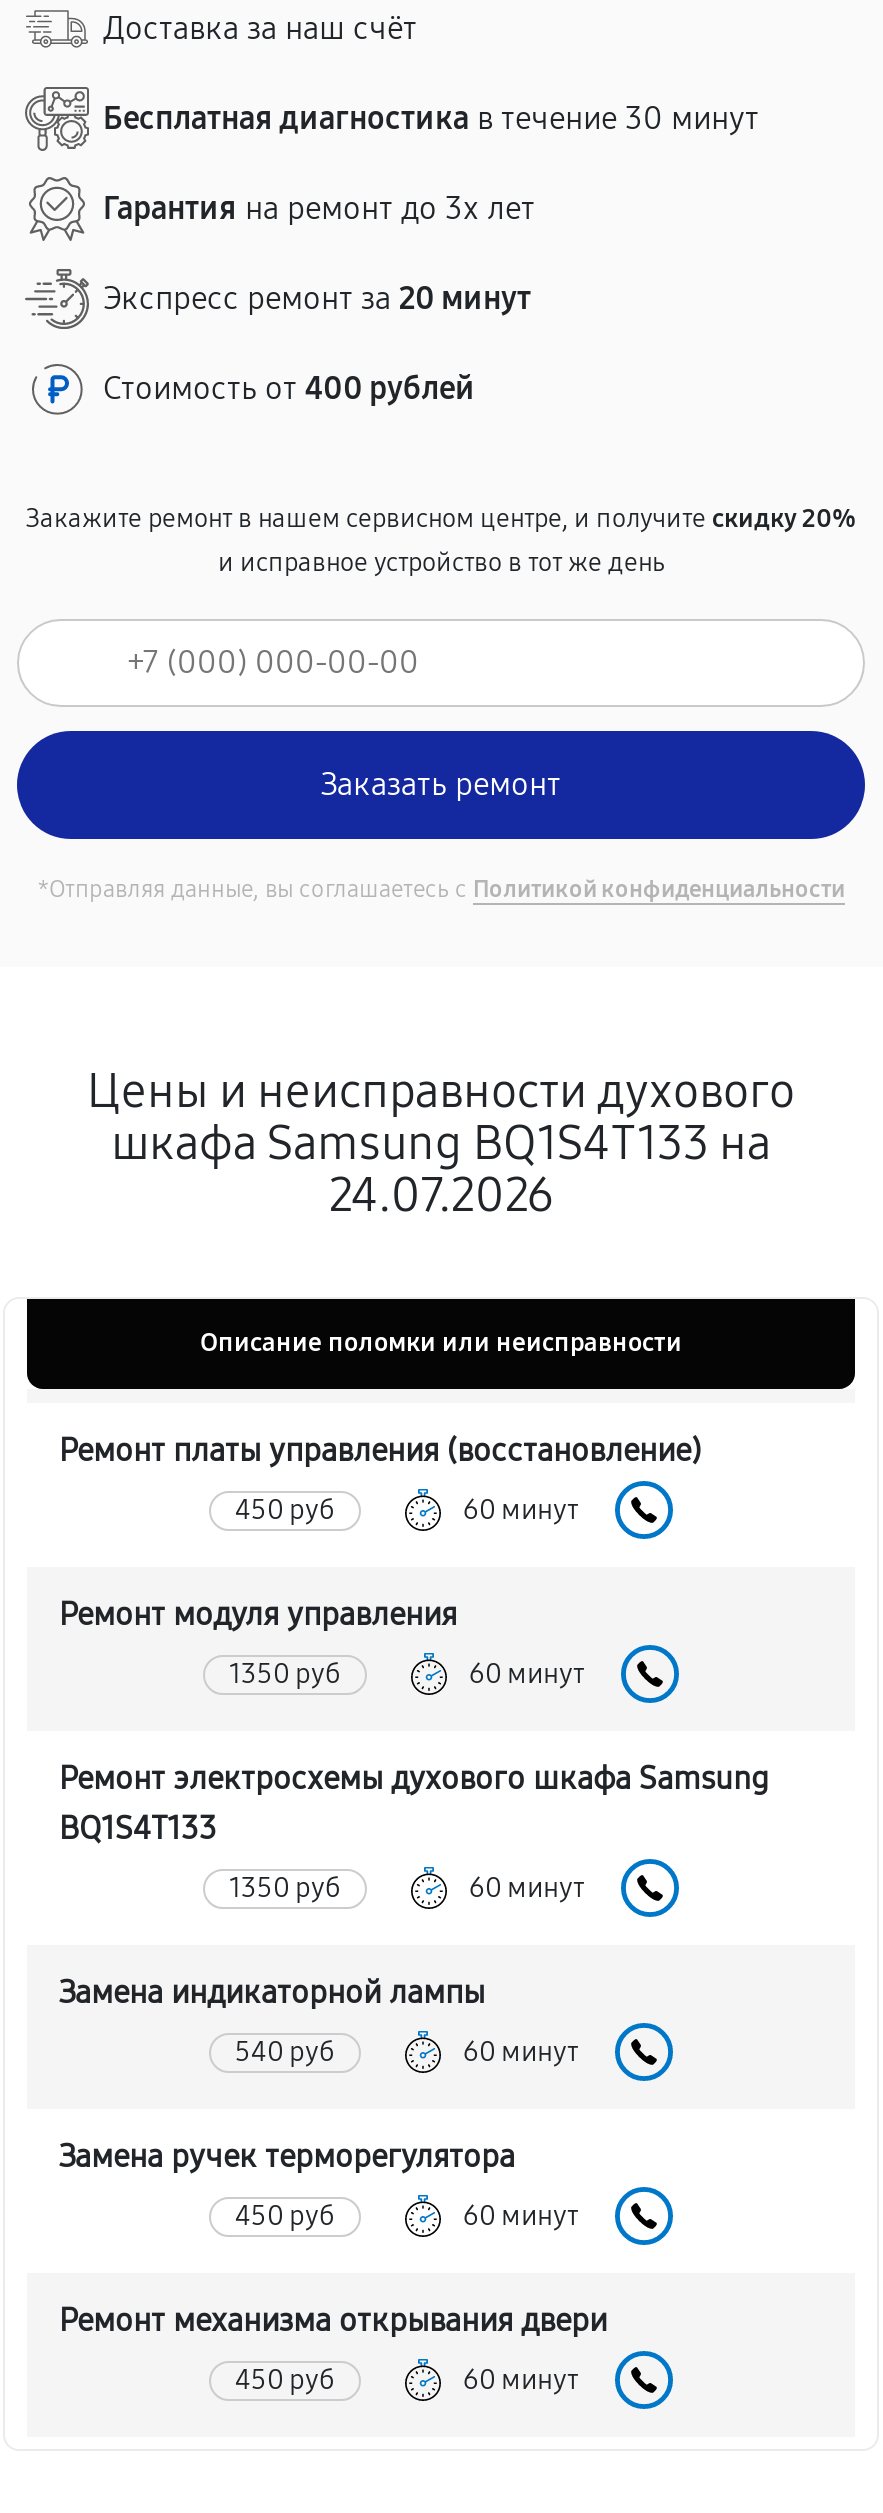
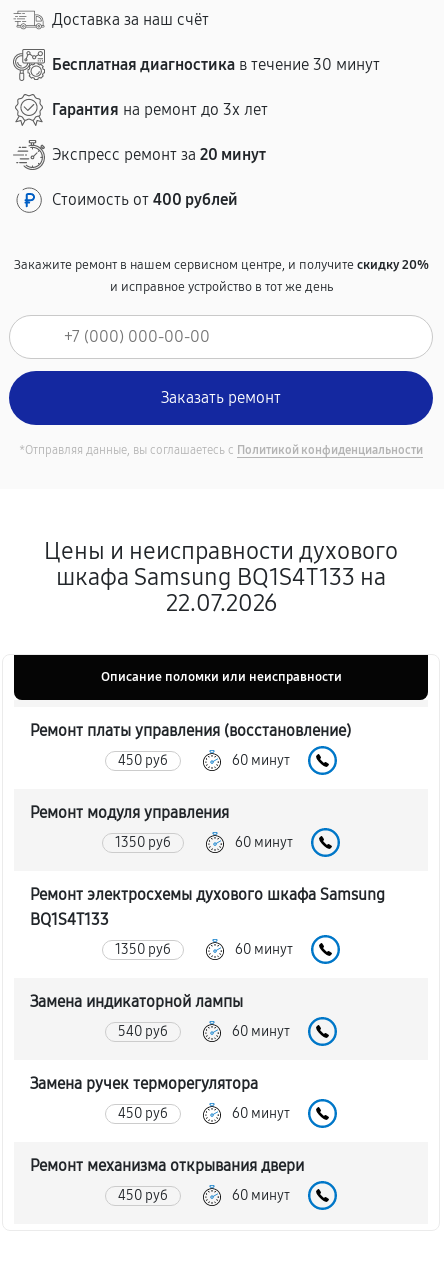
[329,1167,553,1223] 24.07.2026 -> [165,589,276,617] 22.07.2026

